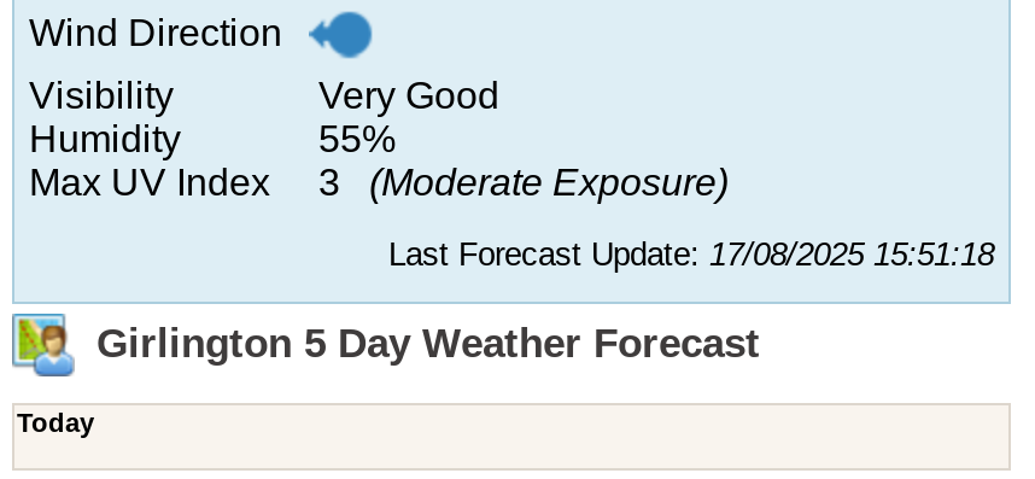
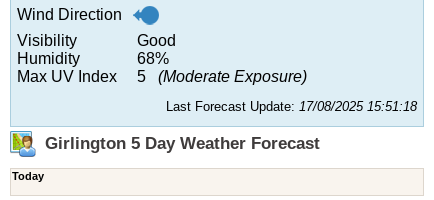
[318,74,499,115] Very Good -> [137,32,176,49] Good
[318,118,396,159] 55% -> [137,50,169,67] 68%
[318,161,729,202] 3 (Moderate Exposure) -> [137,68,307,85] 5 (Moderate Exposure)

